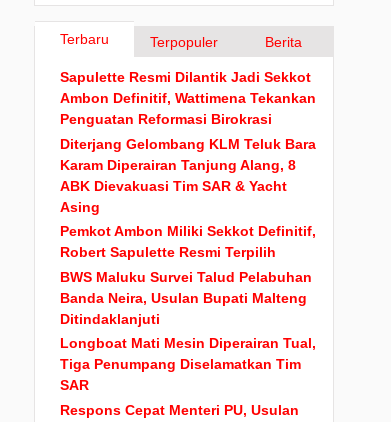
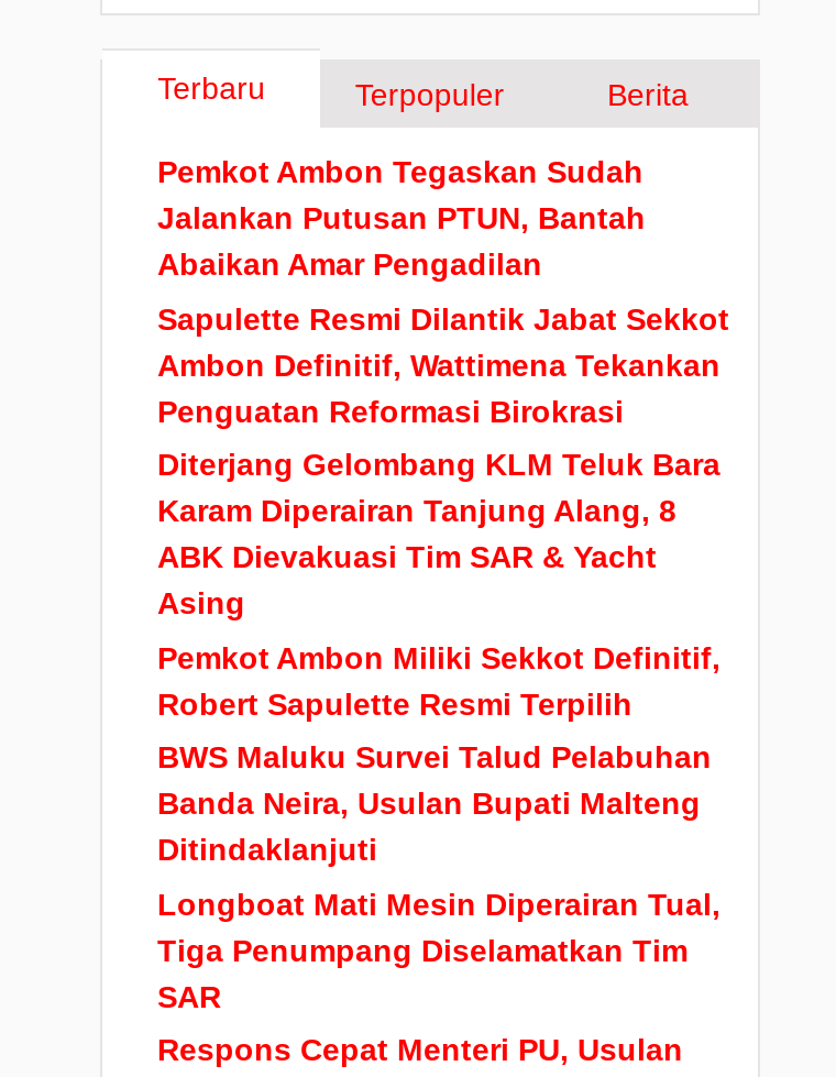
[60,69,311,85] Sapulette Resmi Dilantik Jadi Sekkot -> [157,155,729,337] Pemkot Ambon Tegaskan Sudah | Jalankan Putusan PTUN, Bantah | Abaikan Amar Pengadilan | Sapulette Resmi Dilantik Jabat Sekkot

